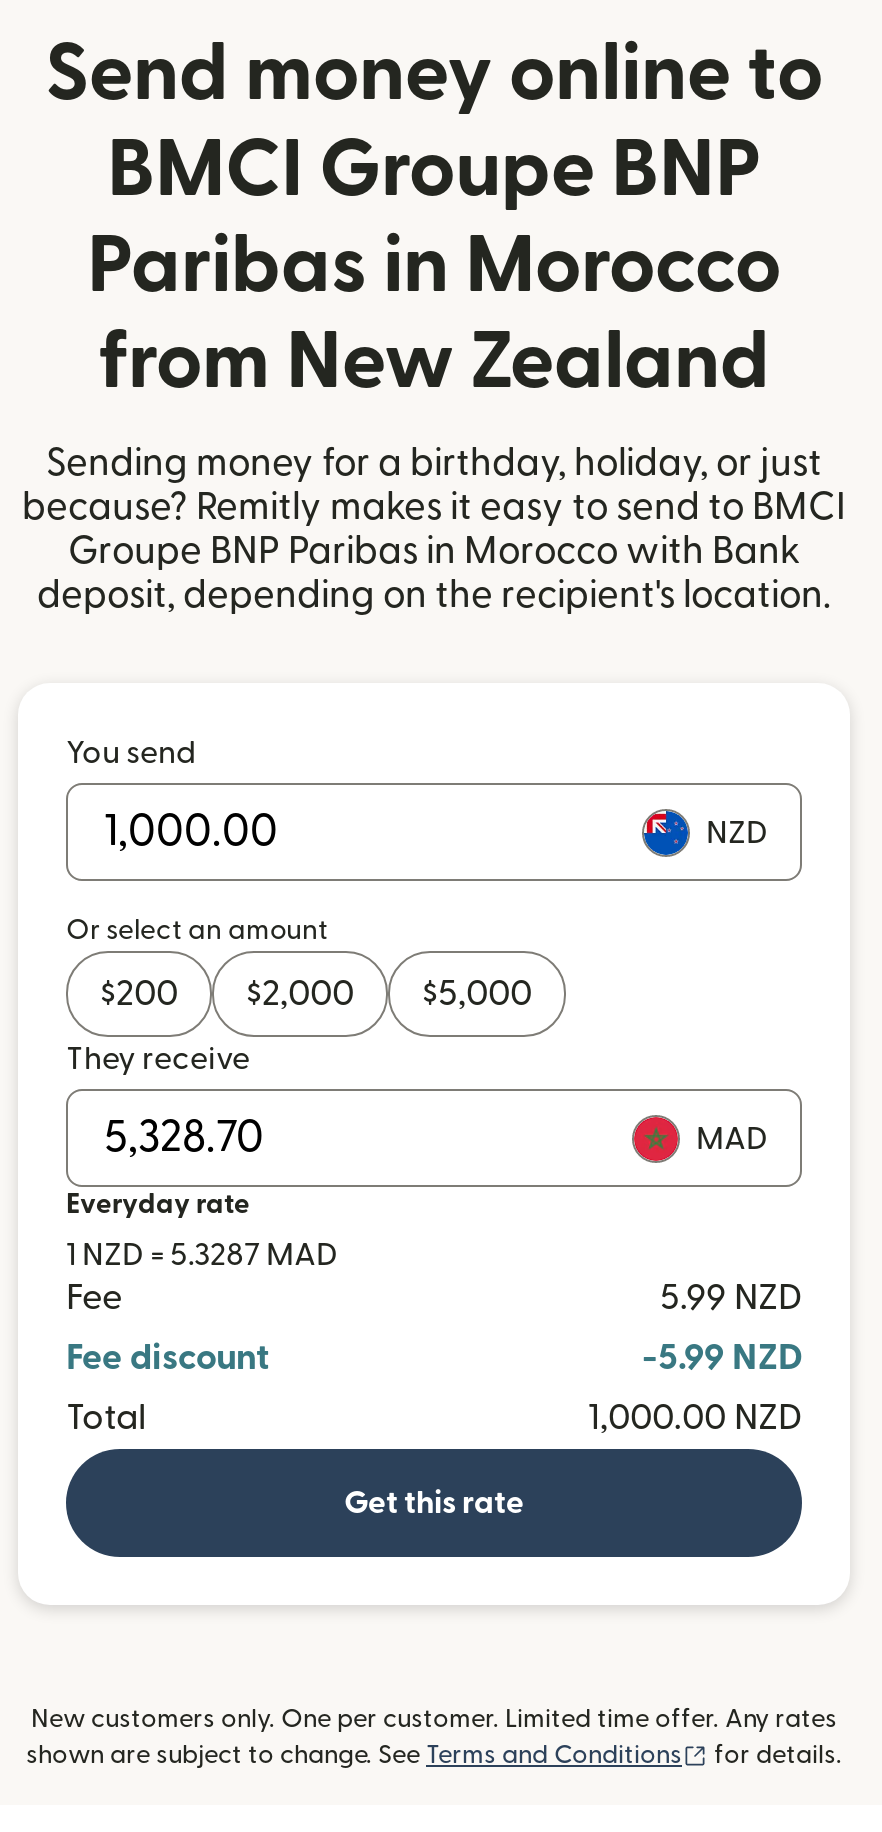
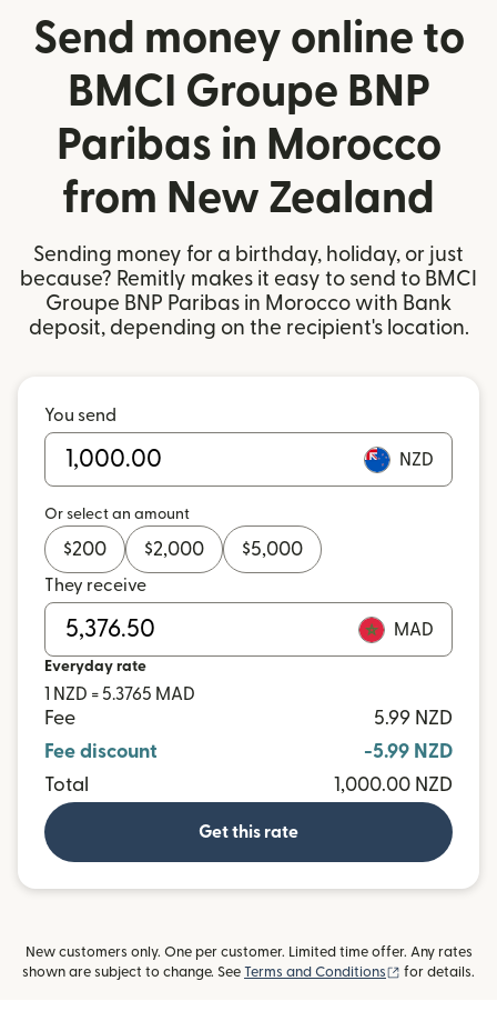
[66,1239,338,1271] 1 NZD = 5.3287 MAD -> [44,685,195,703] 1 NZD = 5.3765 MAD

